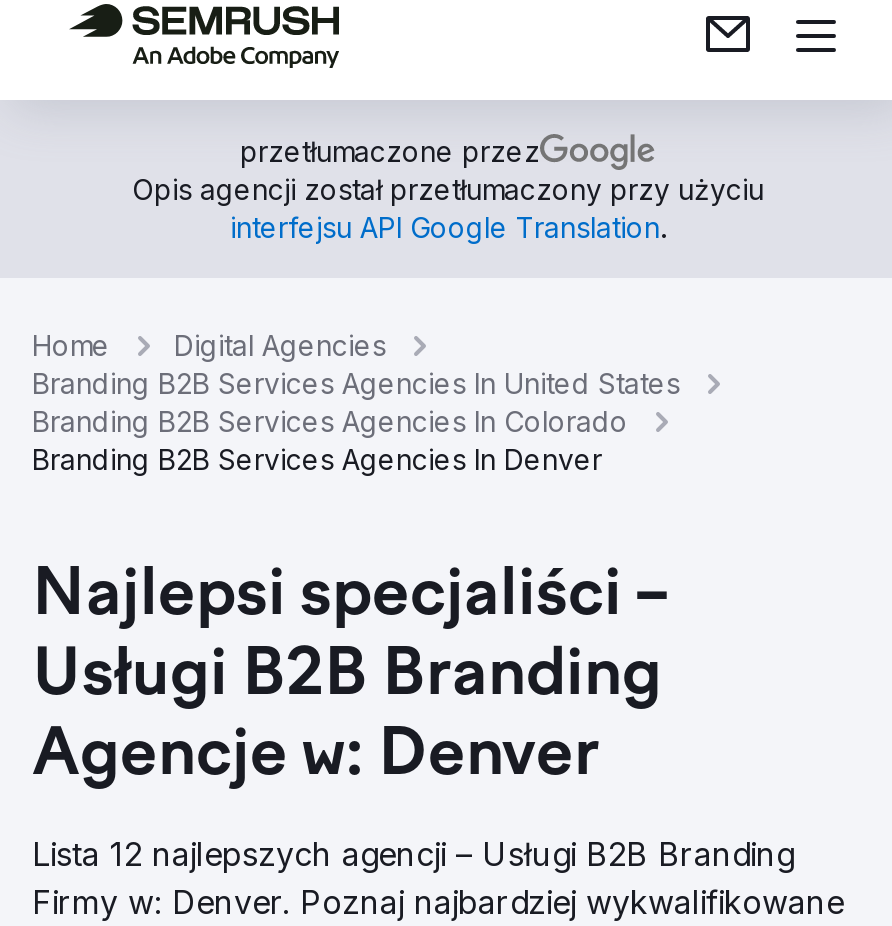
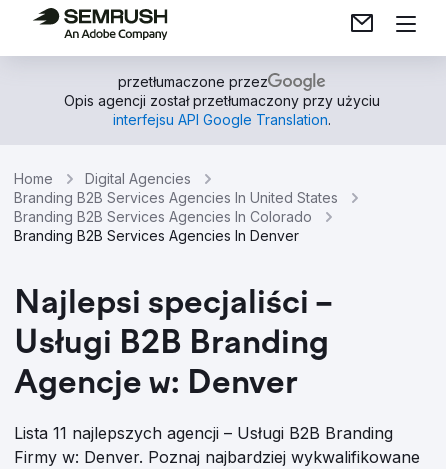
[32,834,794,874] Lista 12 najlepszych agencji – Usługi B2B Branding -> [14,423,393,443] Lista 11 najlepszych agencji – Usługi B2B Branding

